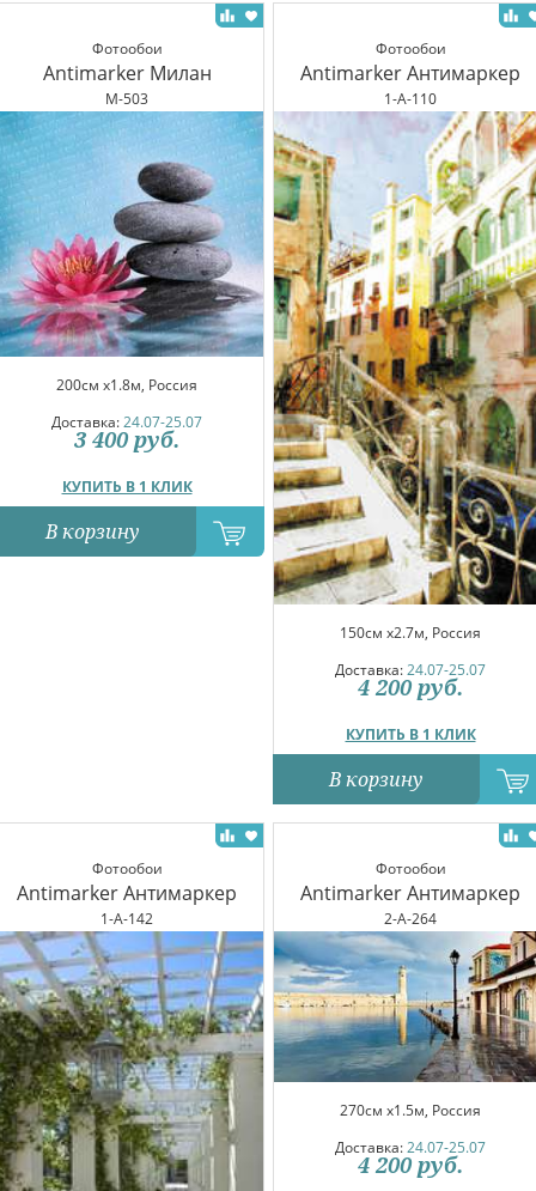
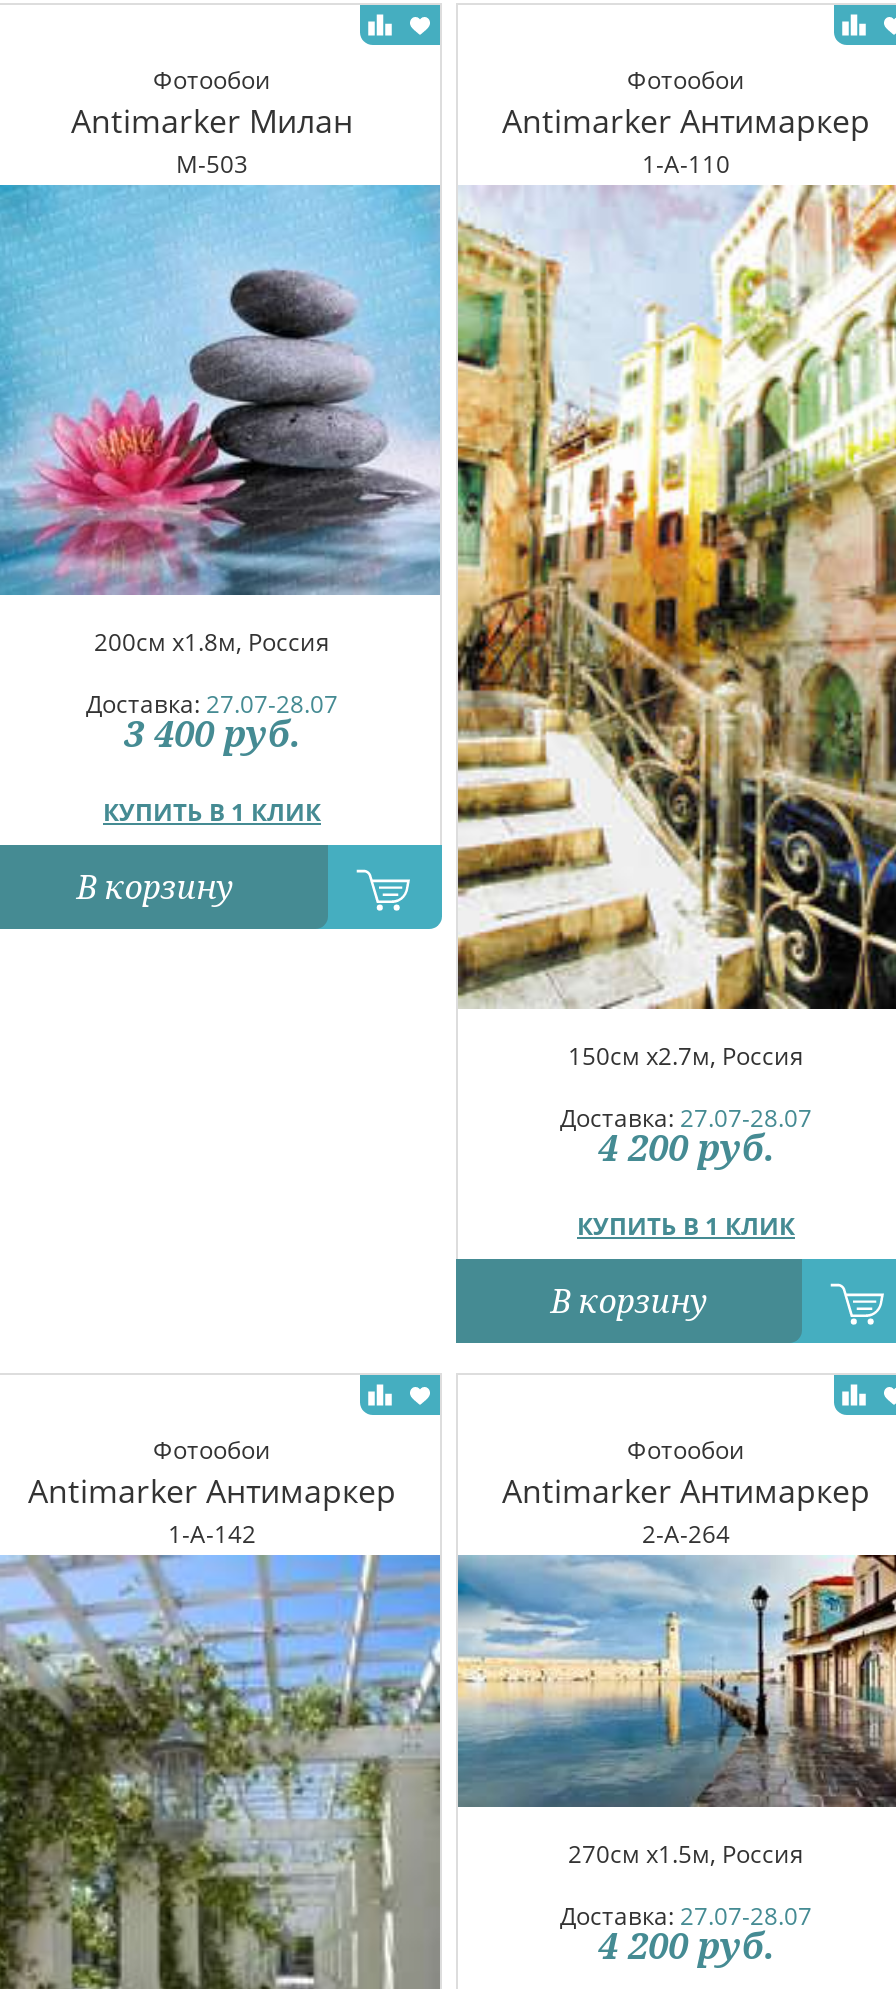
[51,412,202,432] Доставка: 24.07-25.07 -> [86,687,338,721] Доставка: 27.07-28.07
[335,660,486,680] Доставка: 24.07-25.07 -> [560,1101,812,1135] Доставка: 27.07-28.07
[335,1137,486,1158] Доставка: 24.07-25.07 -> [560,1899,812,1933] Доставка: 27.07-28.07

